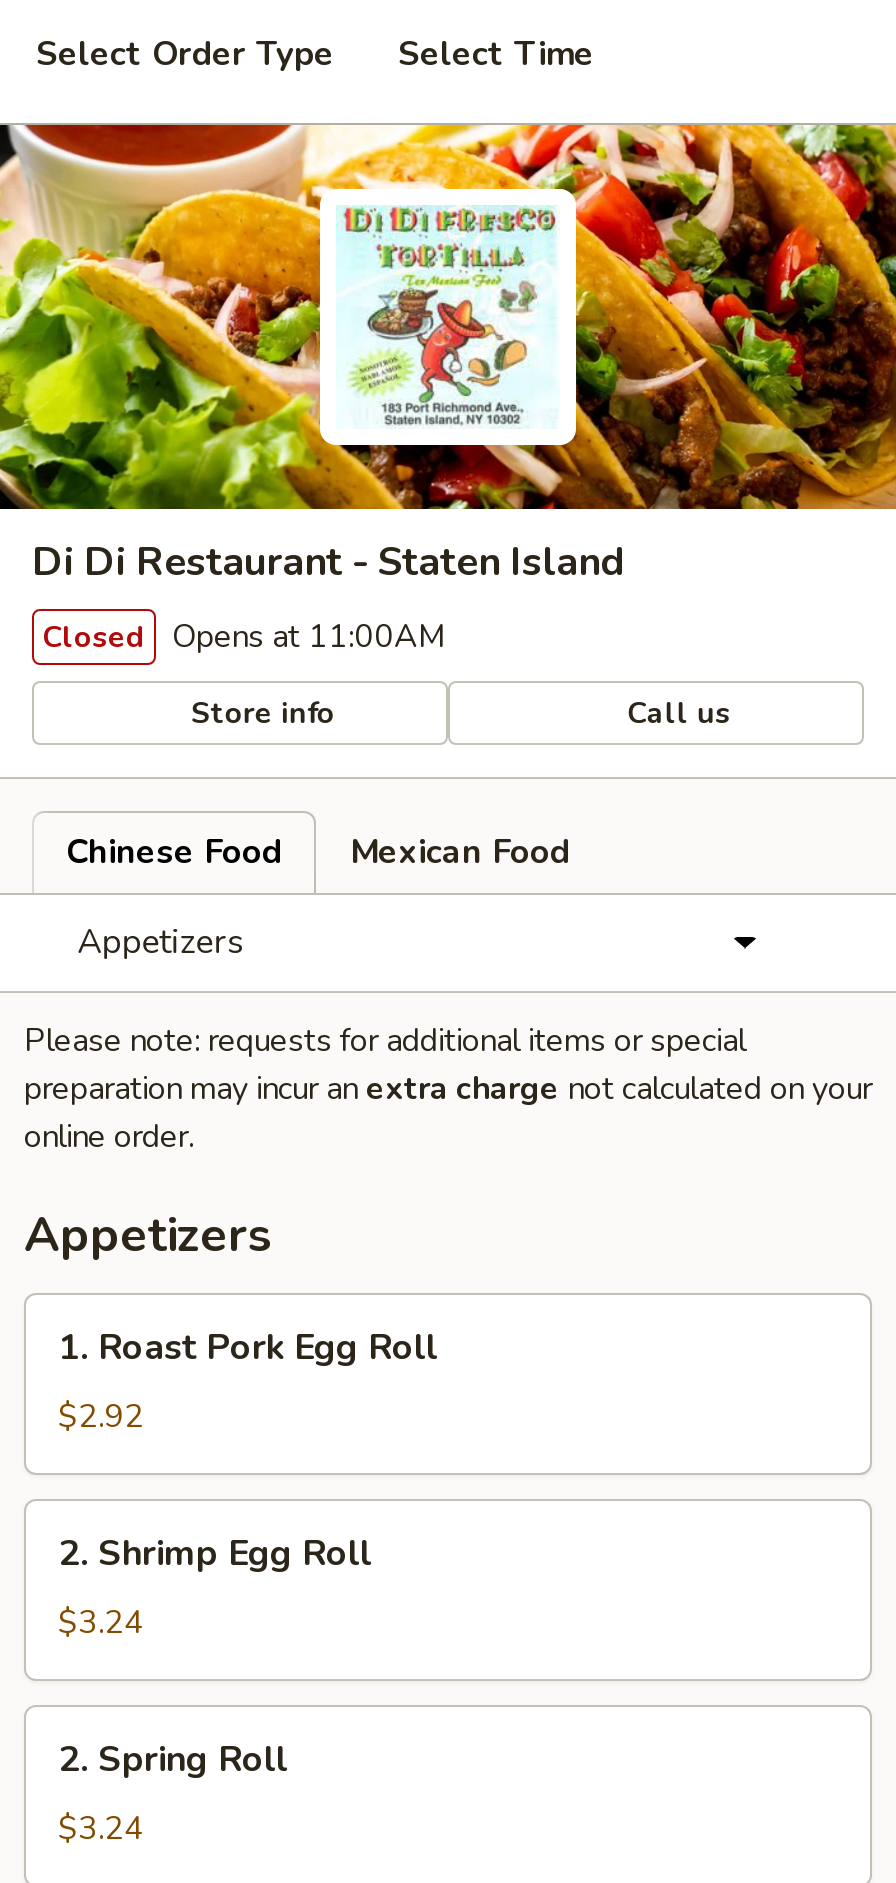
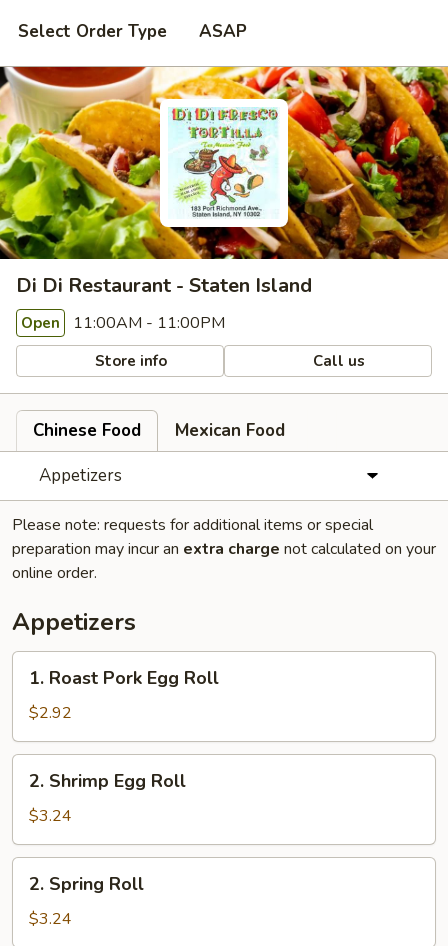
[398,31,594,77] Select Time -> [199,20,247,43] ASAP
[42,615,446,659] Closed Opens at 11:00AM -> [21,312,225,334] Open 11:00AM - 11:00PM

